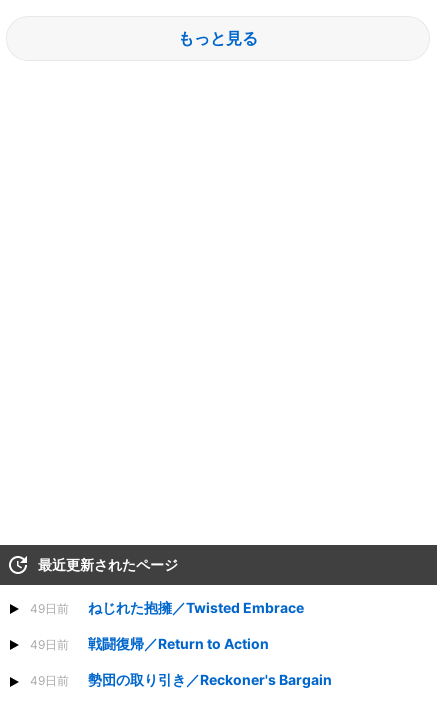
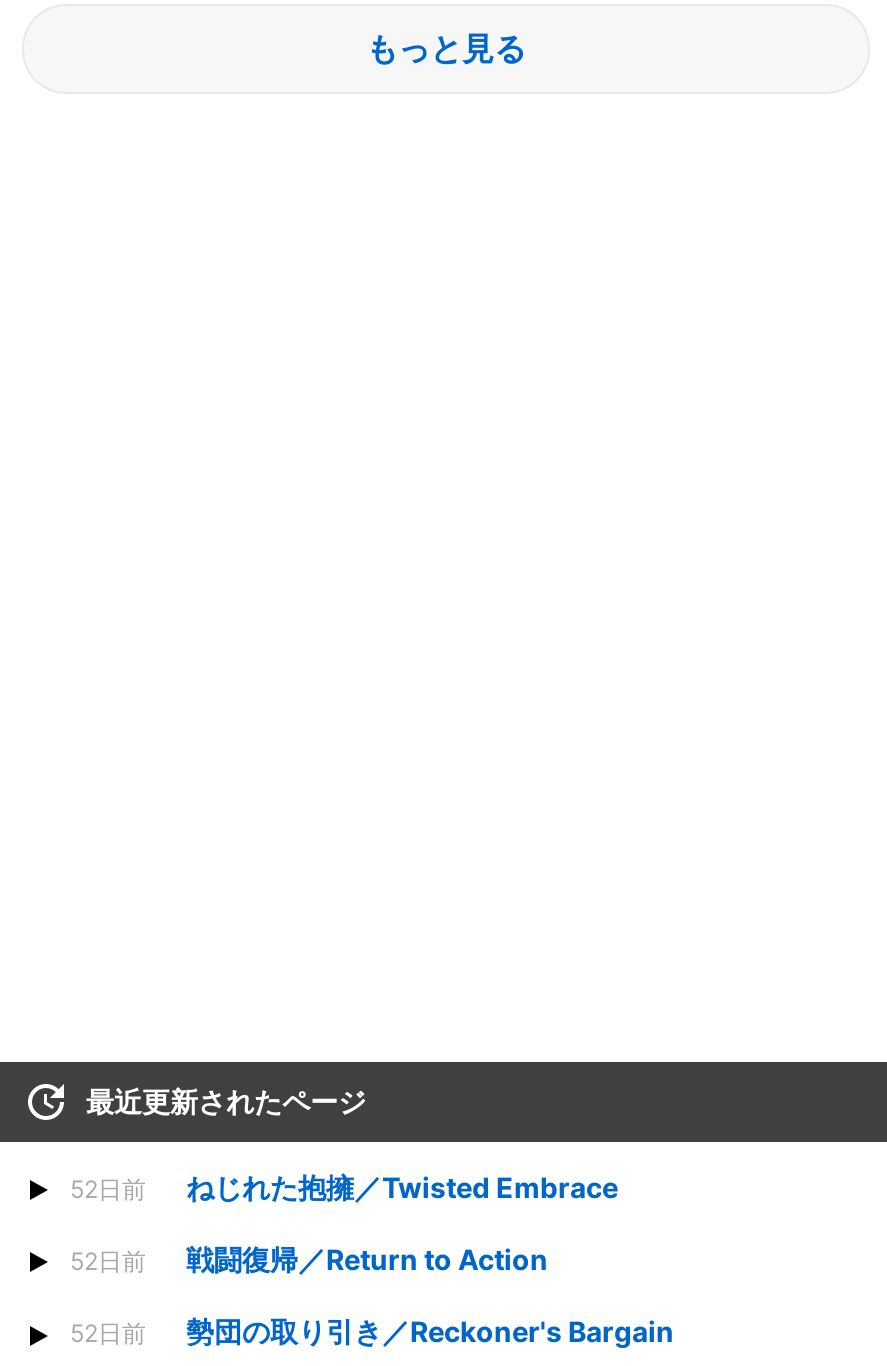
[30,599,304,616] 49日前 ねじれた抱擁／Twisted Embrace -> [70,1170,618,1204] 52日前 ねじれた抱擁／Twisted Embrace
[30,635,269,652] 49日前 戦闘復帰／Return to Action -> [70,1242,548,1276] 52日前 戦闘復帰／Return to Action
[30,671,332,688] 49日前 勢団の取り引き／Reckoner's Bargain -> [70,1315,674,1349] 52日前 勢団の取り引き／Reckoner's Bargain

